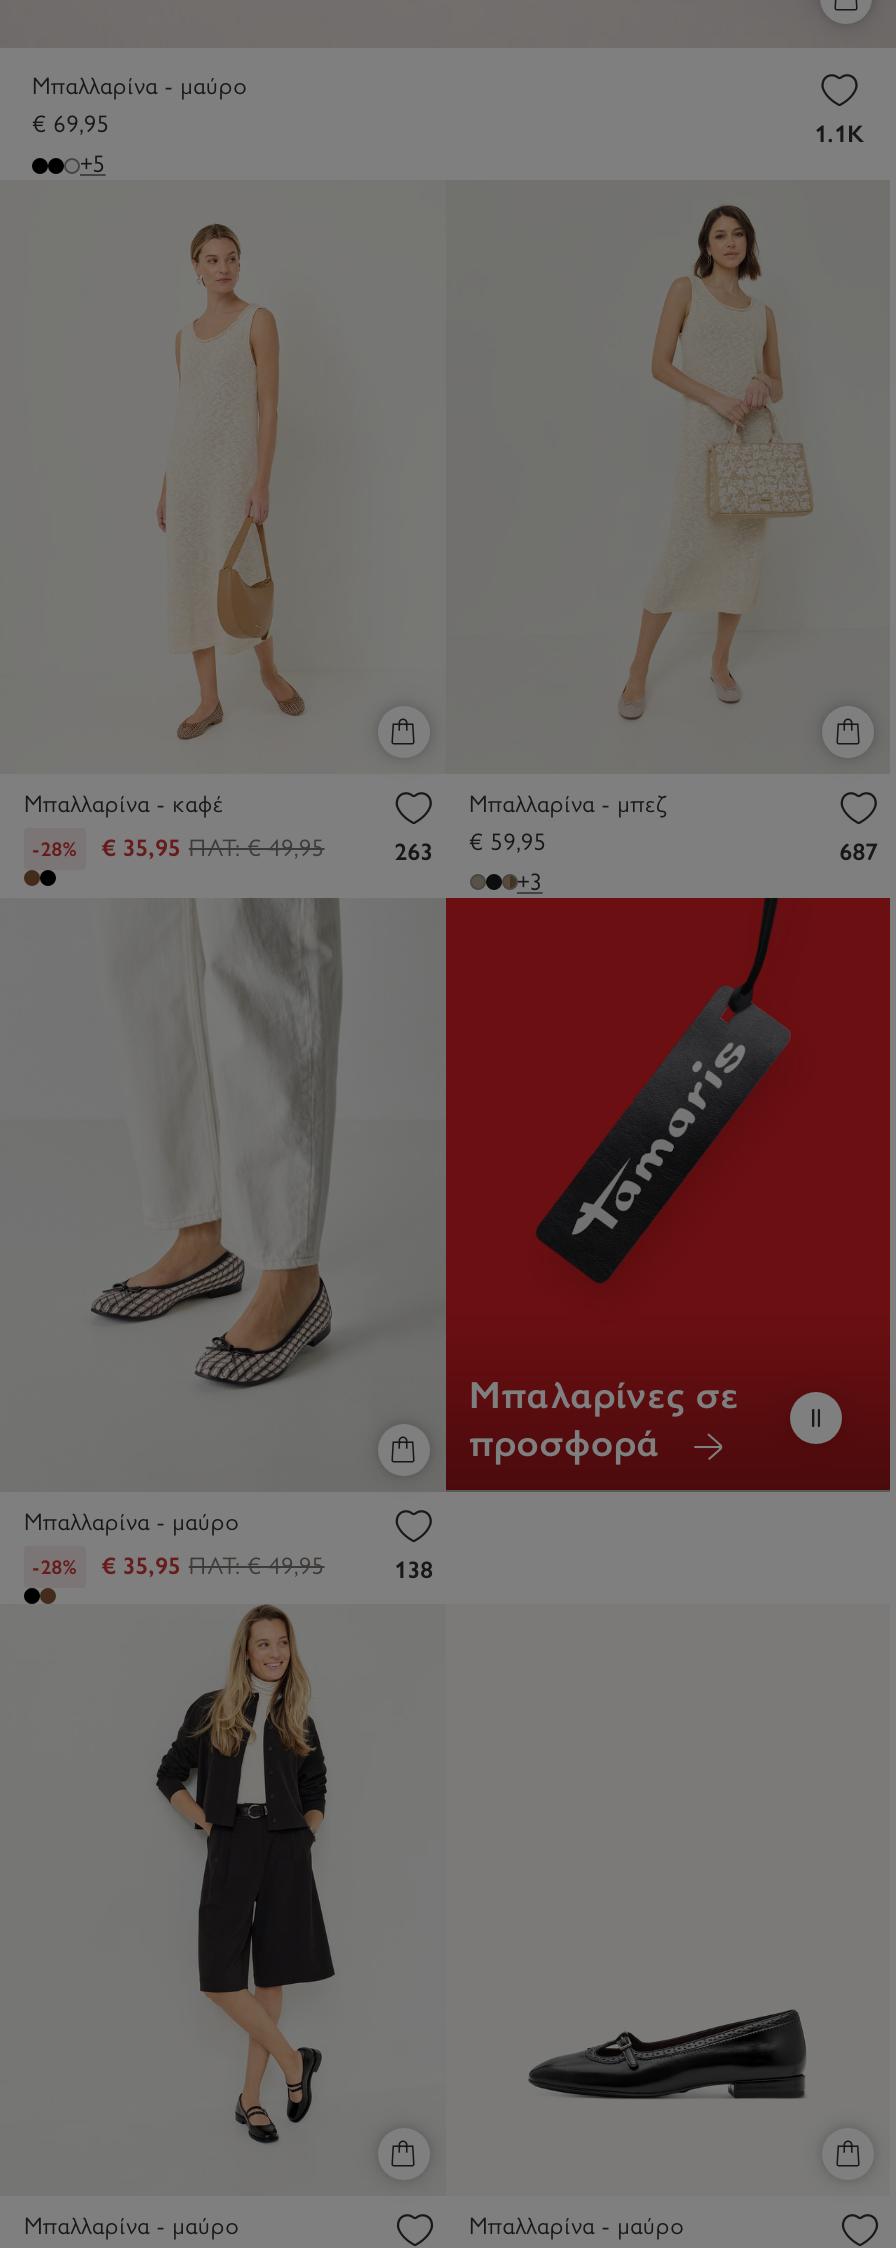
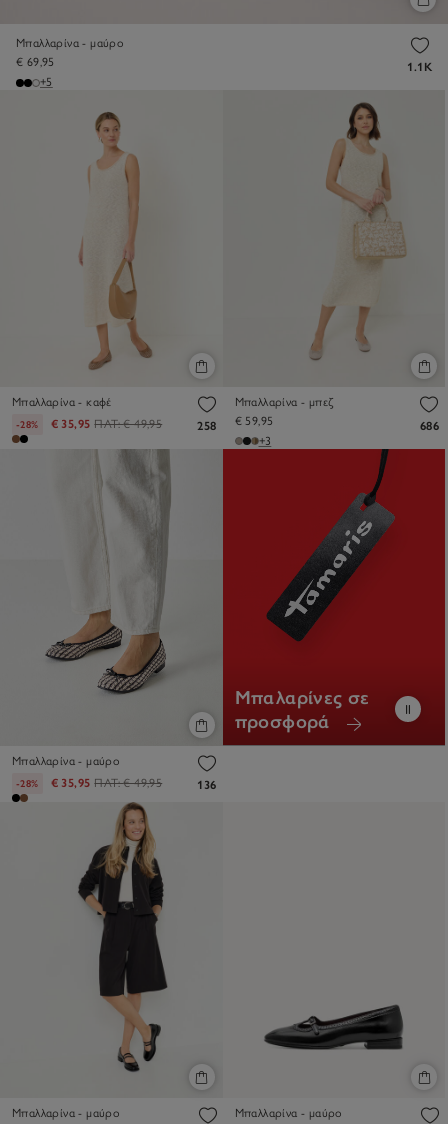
[395,828,547,866] 263 € 59,95 -> [197,414,273,433] 258 € 59,95
[840,838,878,866] 687 -> [420,419,439,433] 686
[395,1555,433,1583] 138 -> [197,778,216,792] 136

